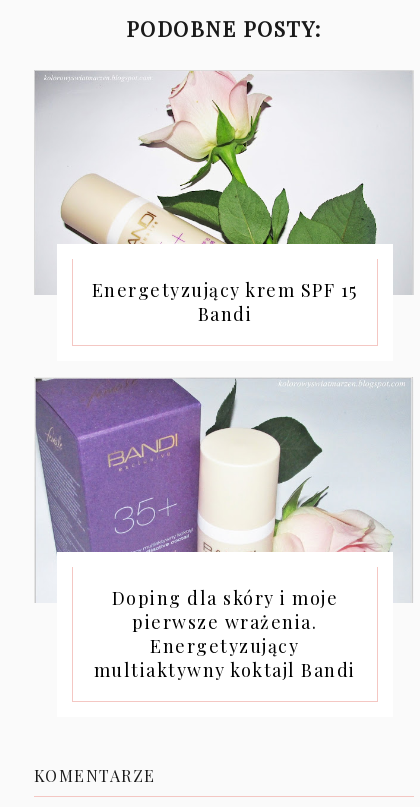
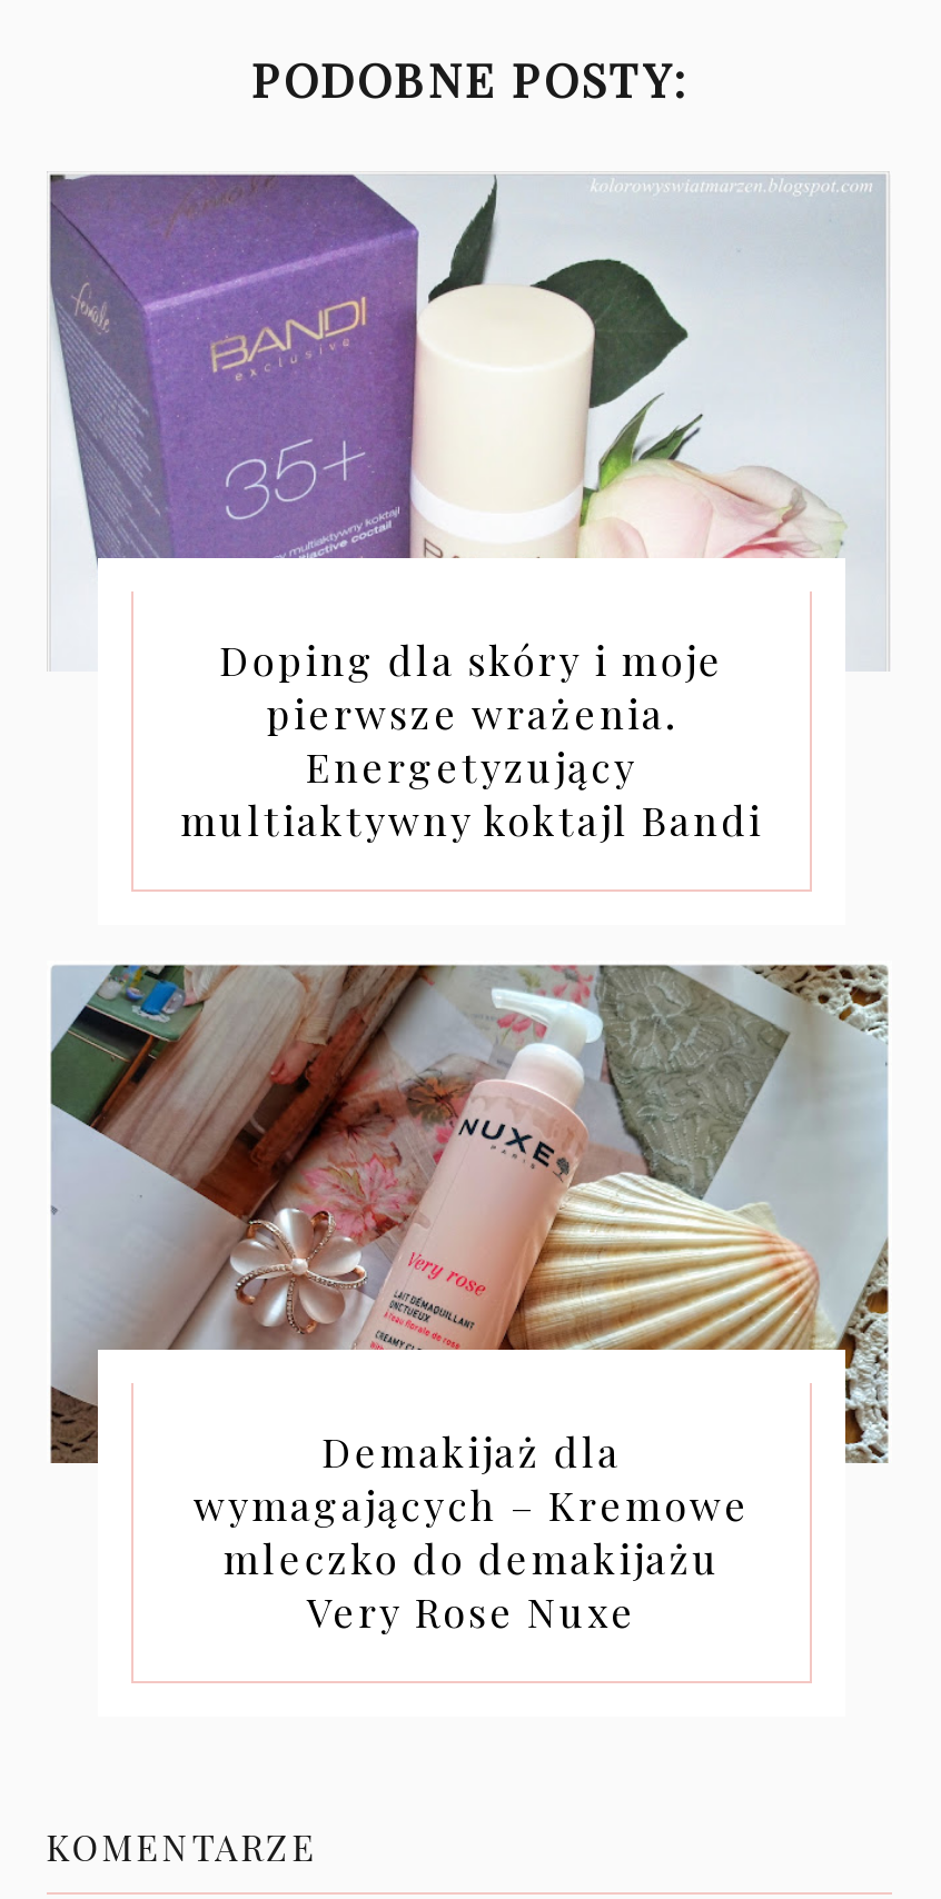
[36,70,409,326] [image] | Energetyzujący krem SPF 15 | Bandi -> none
moved [34,378,411,682] -> [47,171,885,847]: [image] | Doping dla skóry i moje | pierwsze wrażenia. | Energetyzujący | multiaktywny koktajl Bandi
none -> [49,963,890,1638] [image] | Demakijaż dla | wymagających – Kremowe | mleczko do demakijażu | Very Rose Nuxe

